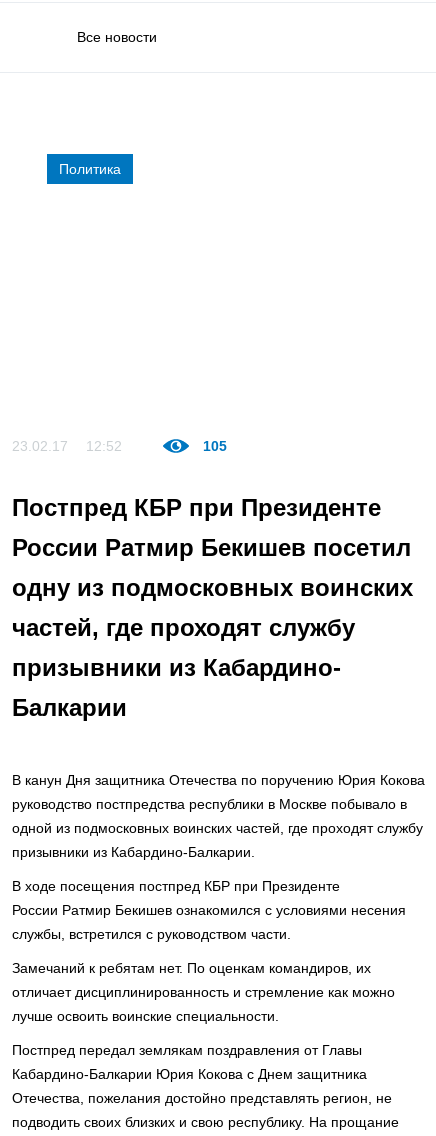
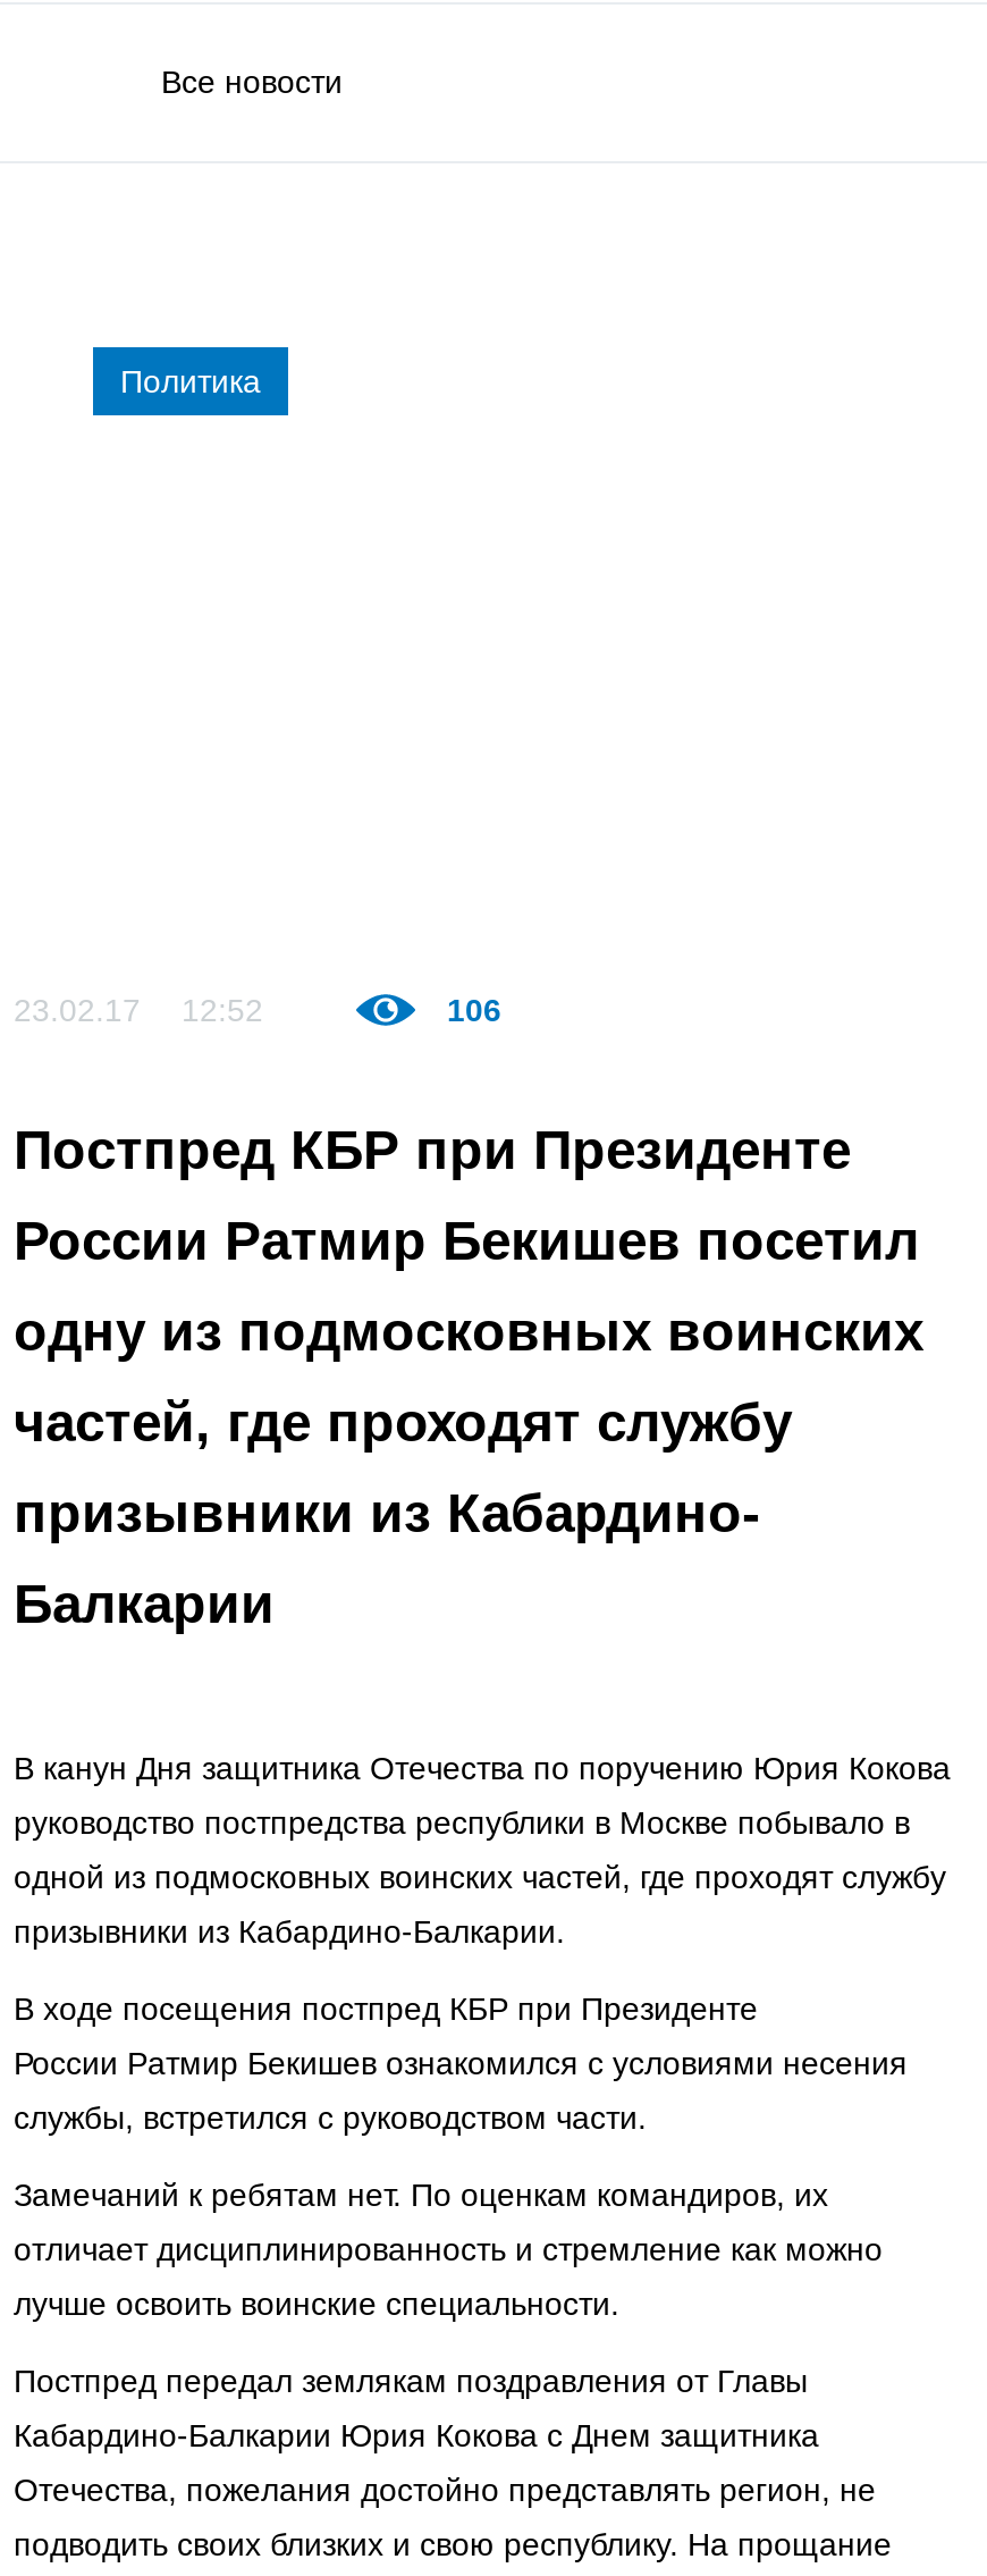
[203,438,227,454] 105 -> [447,991,501,1028] 106

